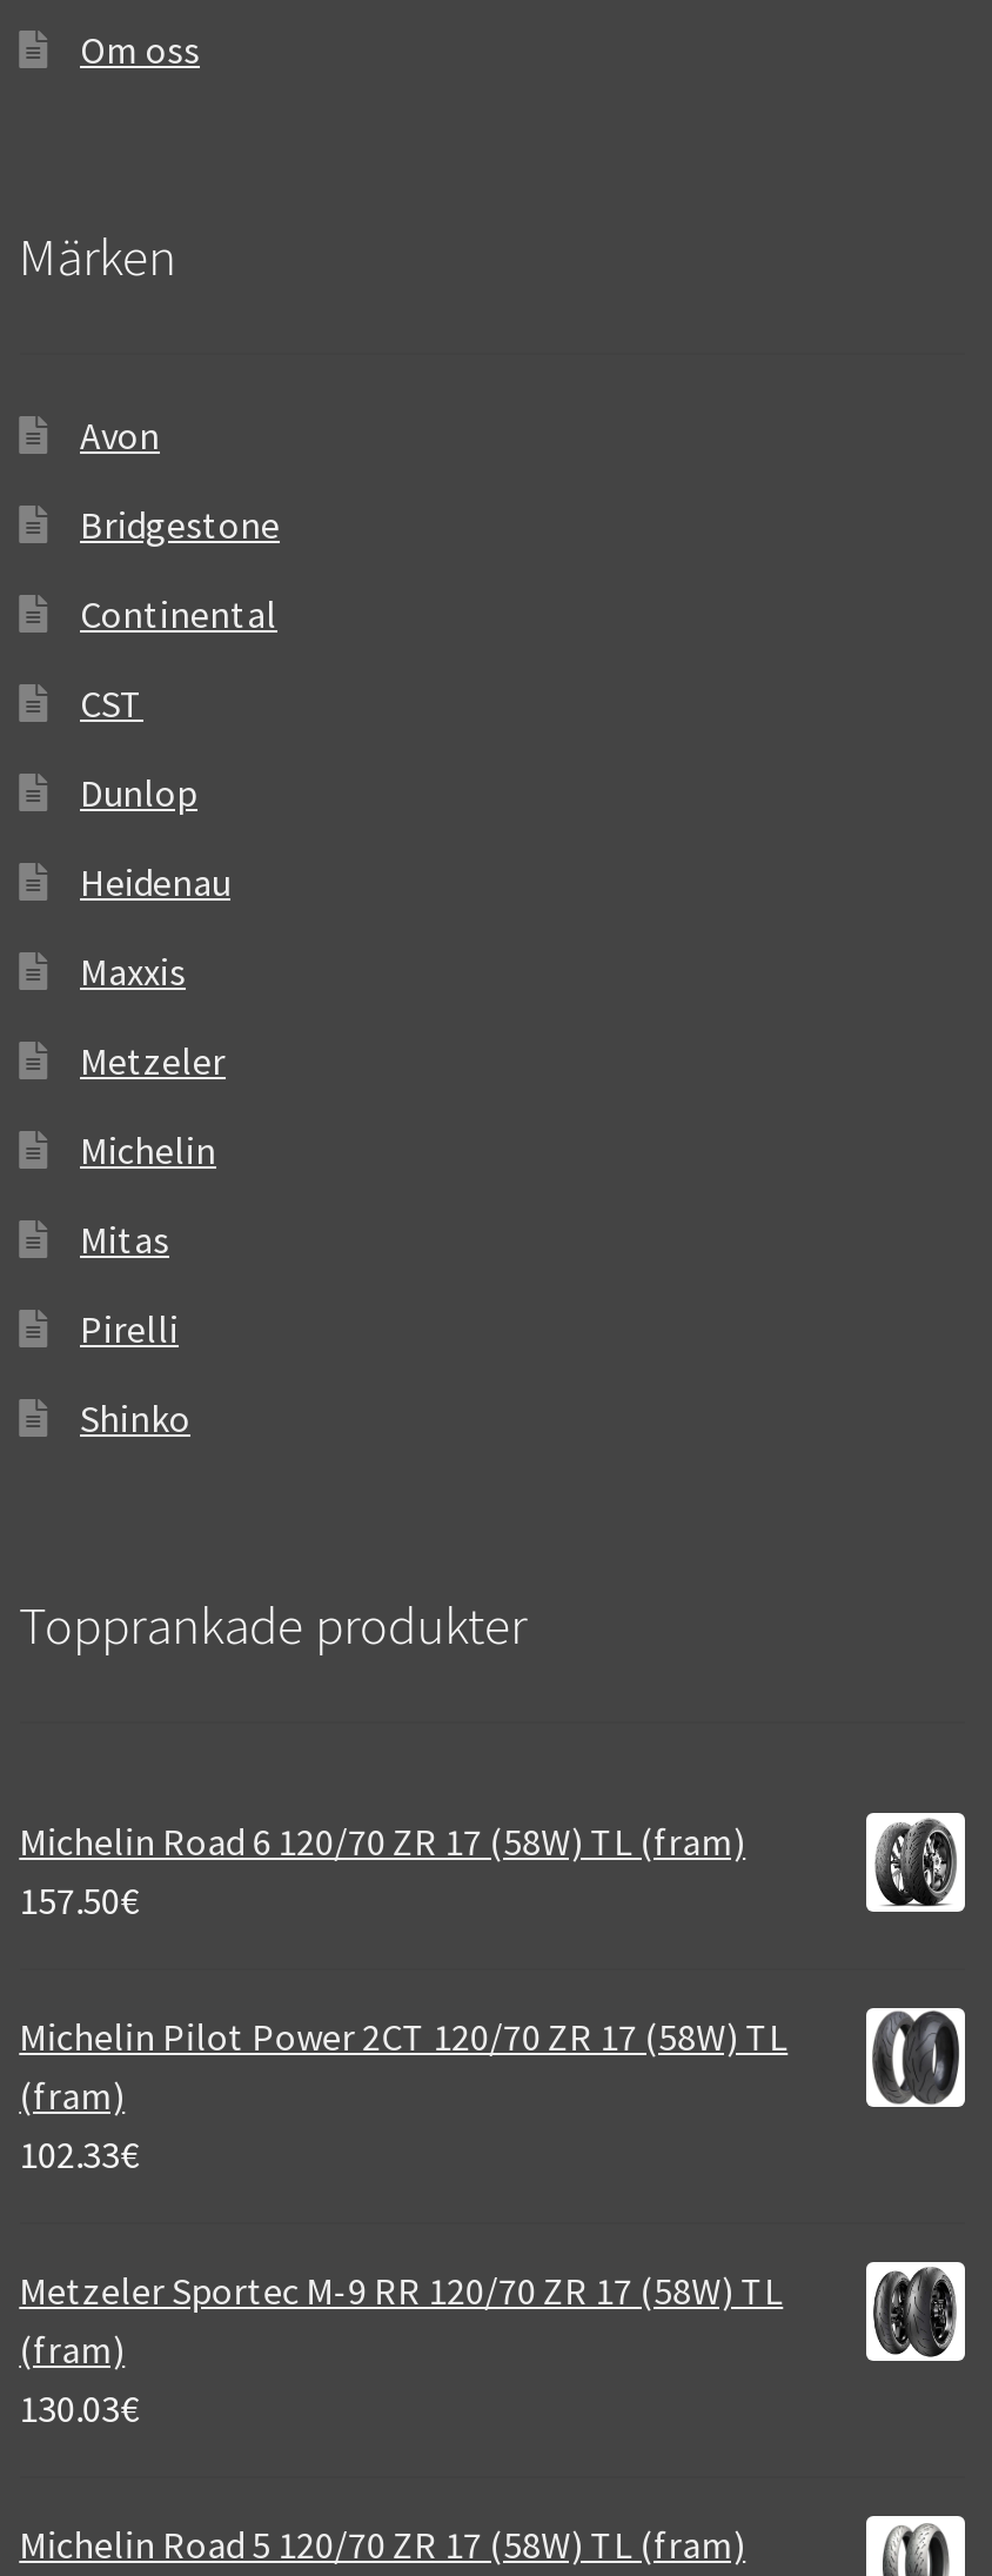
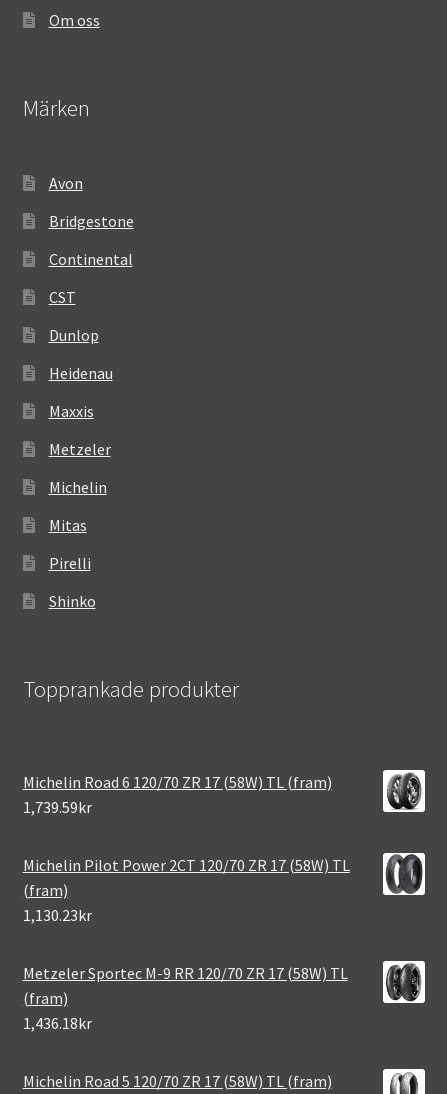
[19,1877,139,1924] 157.50€ -> [23,797,92,817] 1,739.59kr
[19,2131,139,2178] 102.33€ -> [23,905,92,925] 1,130.23kr
[19,2385,139,2432] 130.03€ -> [23,1013,92,1033] 1,436.18kr

